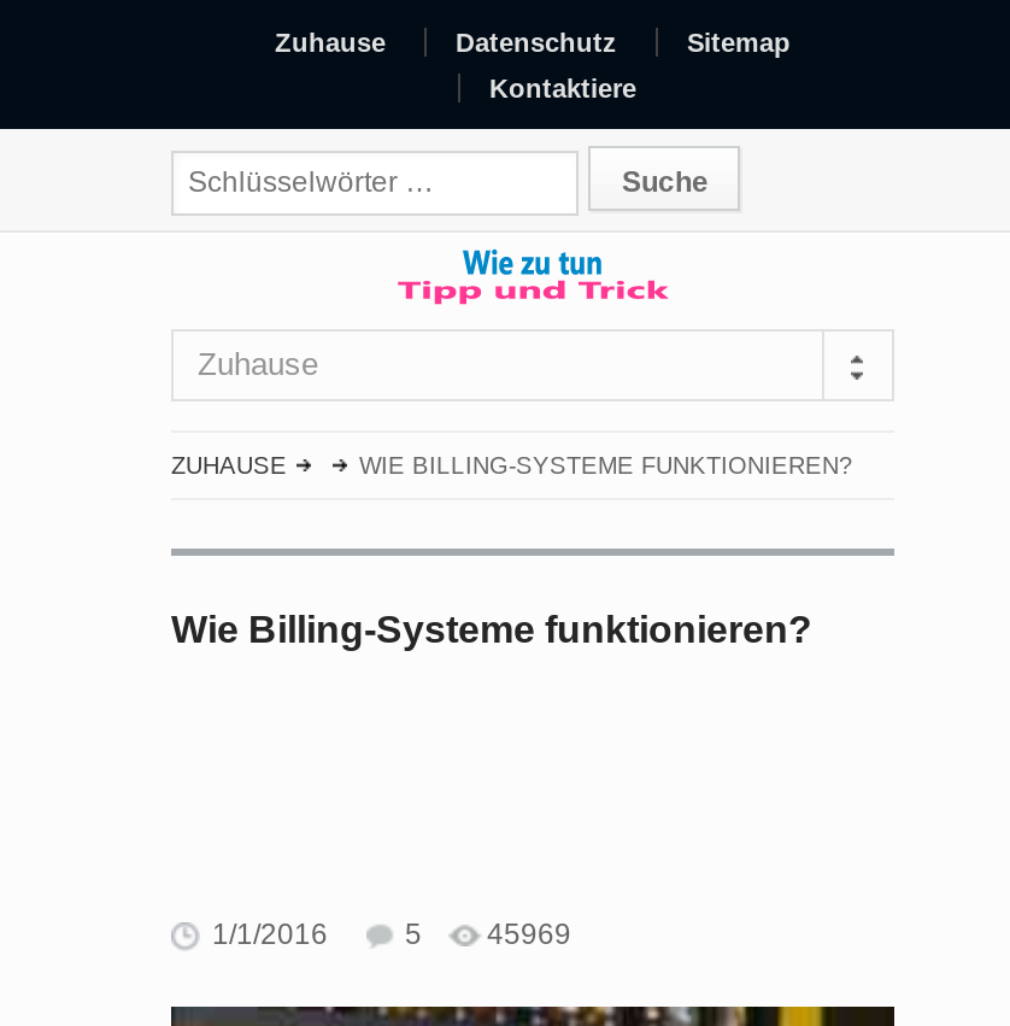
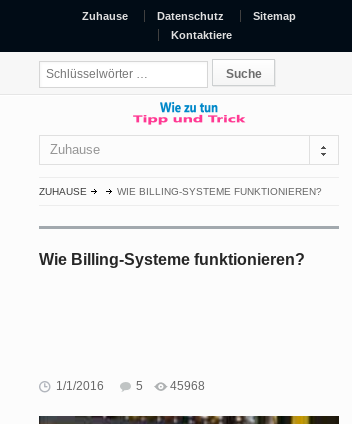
[405,917,571,951] 5 45969 -> [136,379,205,393] 5 45968

